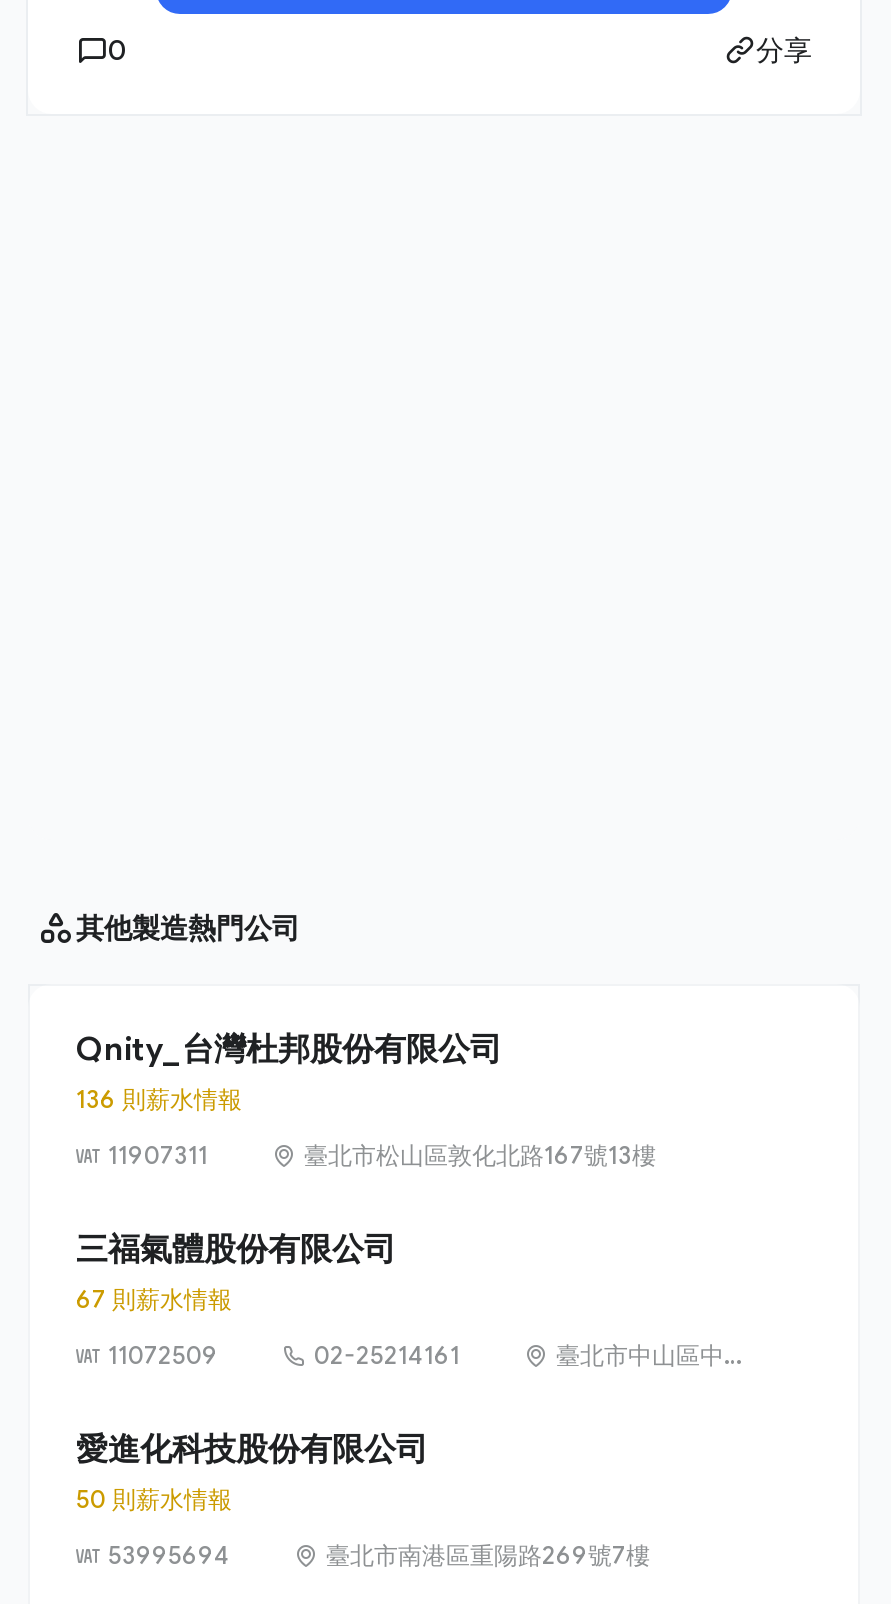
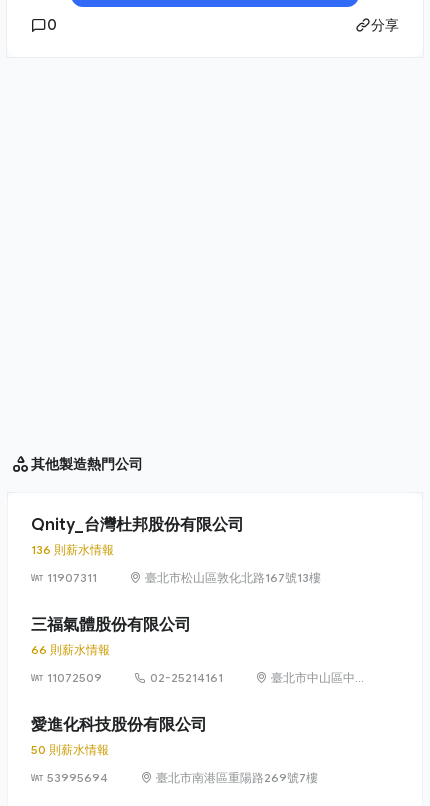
[76,1284,232,1314] 67 則薪水情報 -> [31,642,110,657] 66 則薪水情報

